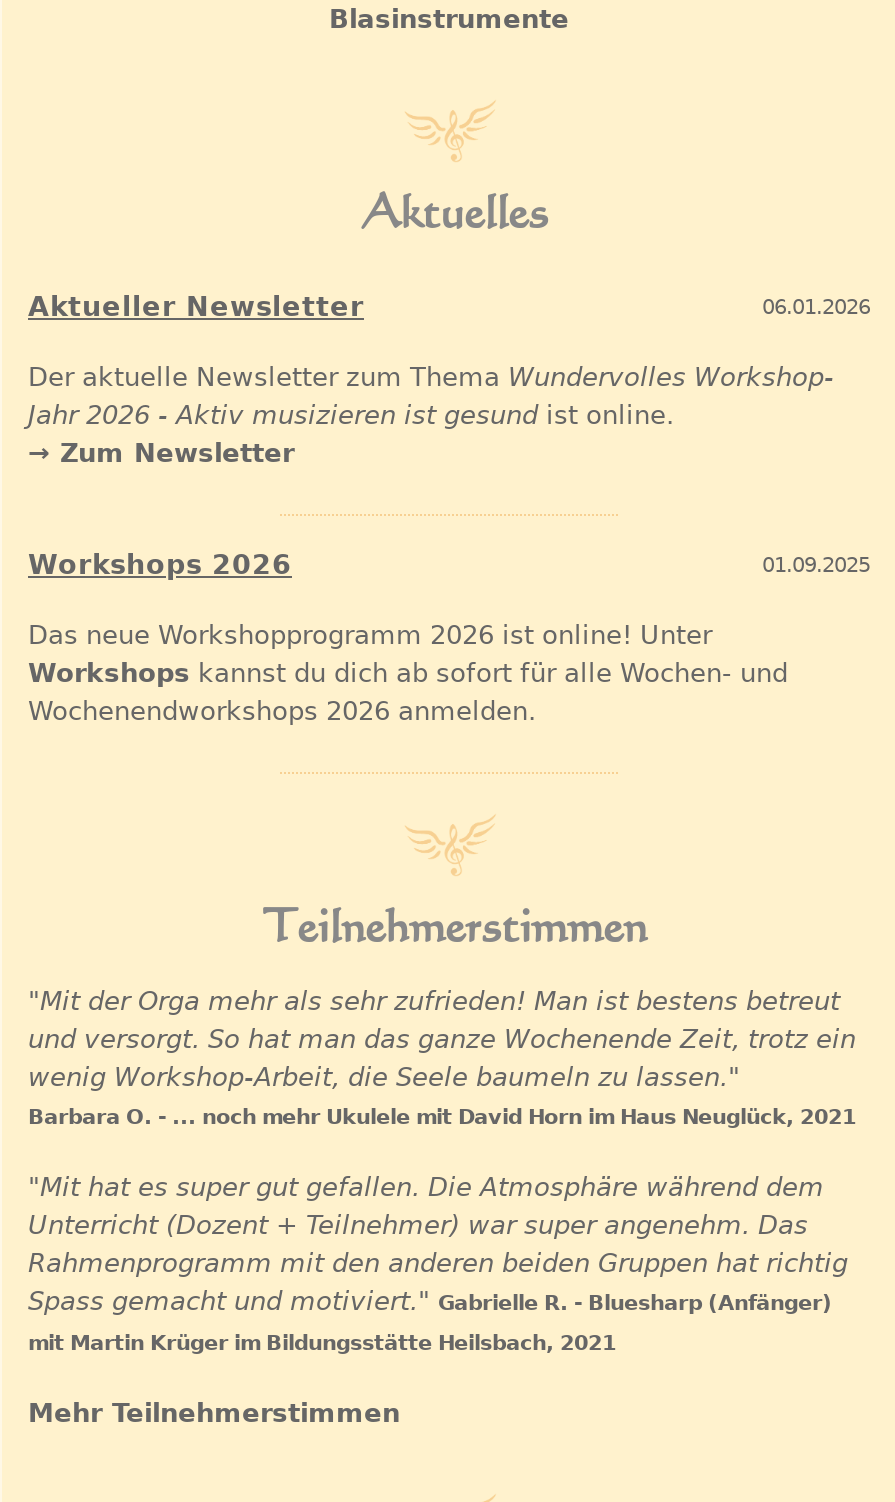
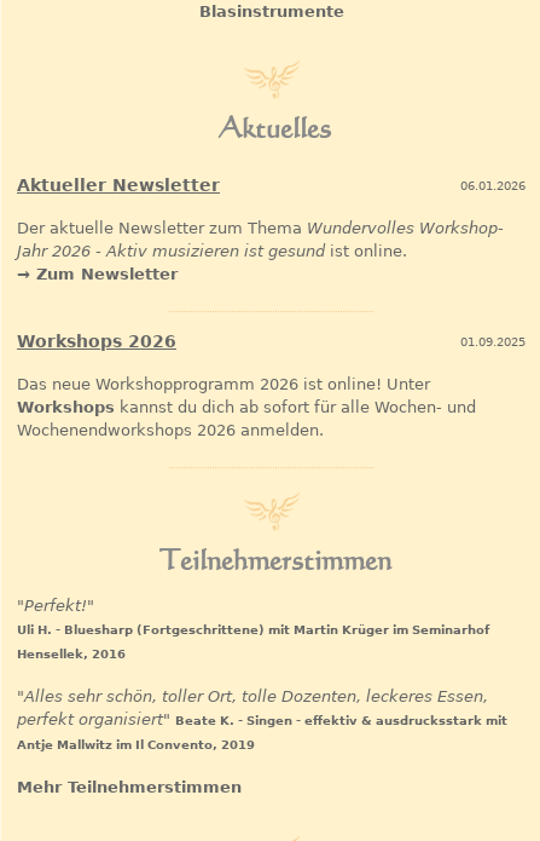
[28,987,856,1355] "Mit der Orga mehr als sehr zufrieden! Man ist bestens betreut | und versorgt. So hat man das ganze Wochenende Zeit, trotz ein | wenig Workshop-Arbeit, die Seele baumeln zu lassen." | Barbara O. - ... noch mehr Ukulele mit David Horn im Haus Neuglück, 2021 | "Mit hat es super gut gefallen. Die Atmosphäre während dem | Unterricht (Dozent + Teilnehmer) war super angenehm. Das | Rahmenprogramm mit den anderen beiden Gruppen hat richtig | Spass gemacht und motiviert." Gabrielle R. - Bluesharp (Anfänger) | mit Martin Krüger im Bildungsstätte Heilsbach, 2021 -> [17,597,507,752] "Perfekt!" | Uli H. - Bluesharp (Fortgeschrittene) mit Martin Krüger im Seminarhof | Hensellek, 2016 | "Alles sehr schön, toller Ort, tolle Dozenten, leckeres Essen, | perfekt organisiert" Beate K. - Singen - effektiv & ausdrucksstark mit | Antje Mallwitz im Il Convento, 2019

